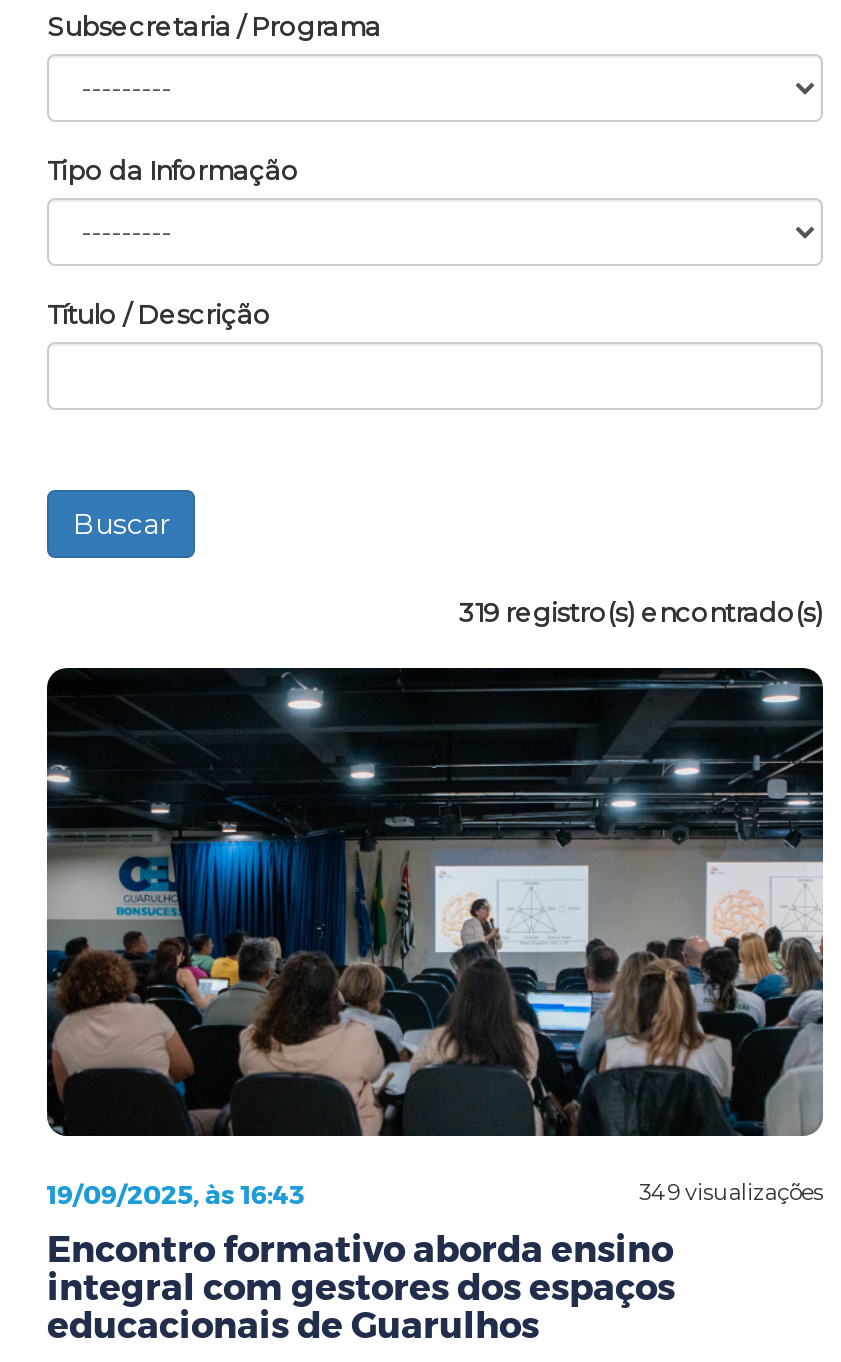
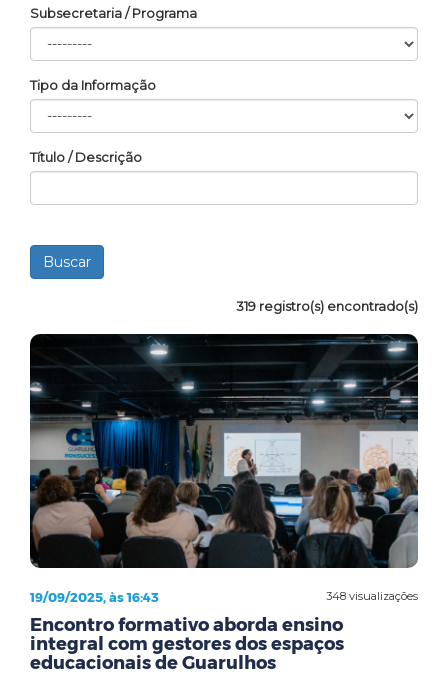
[639,1178,823,1206] 349 visualizações -> [326,589,418,603] 348 visualizações

